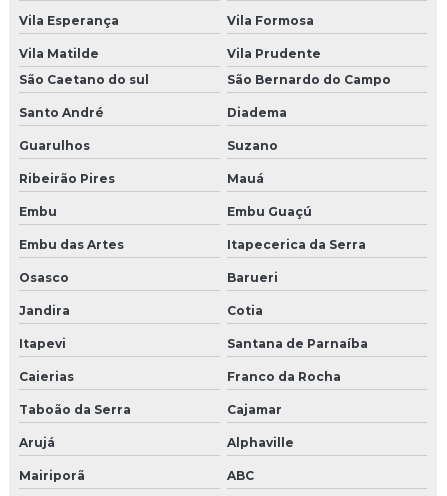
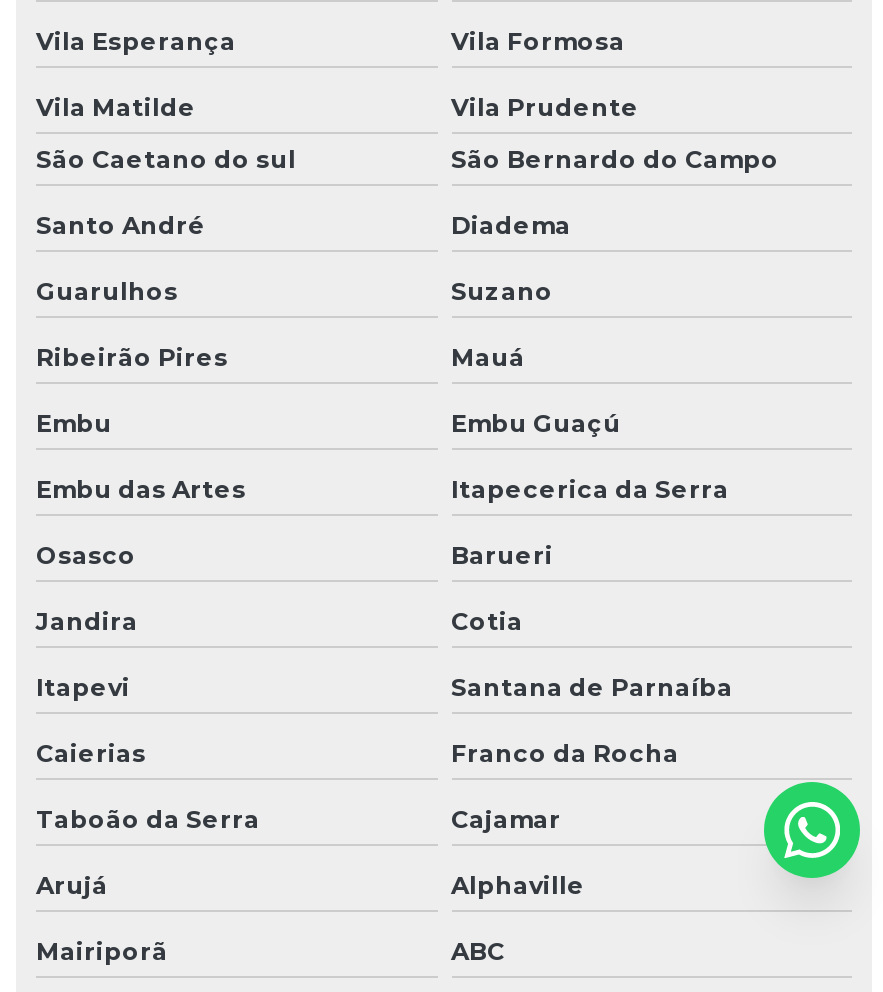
none -> [762,780,862,888] [image]

